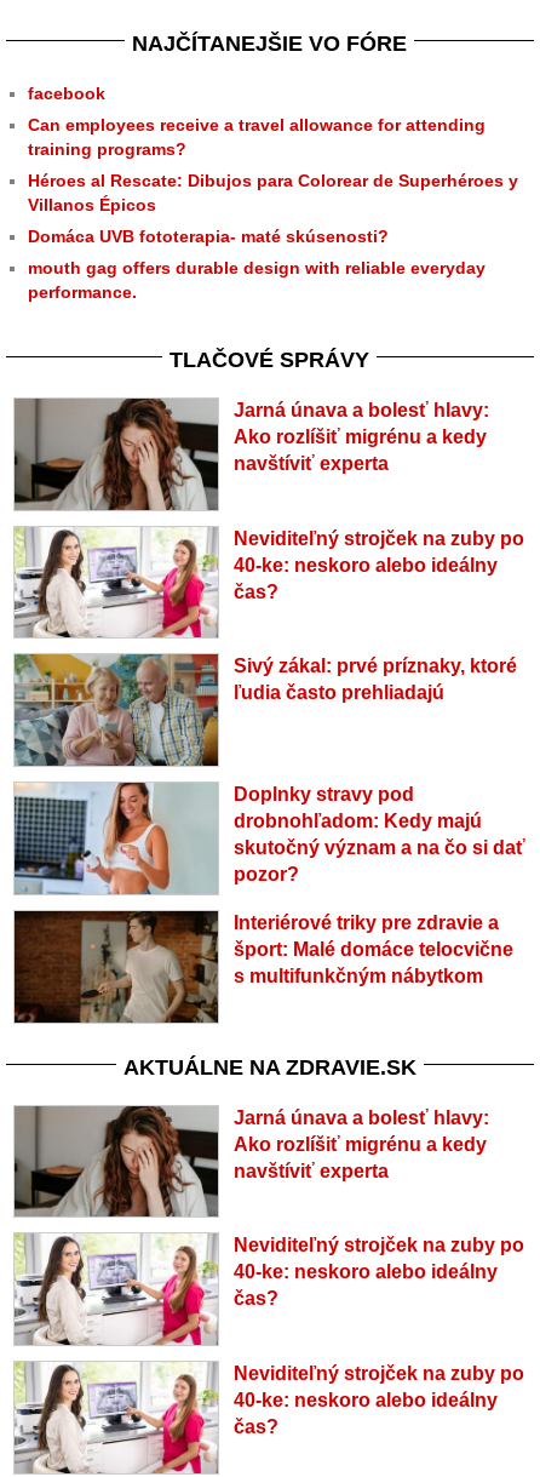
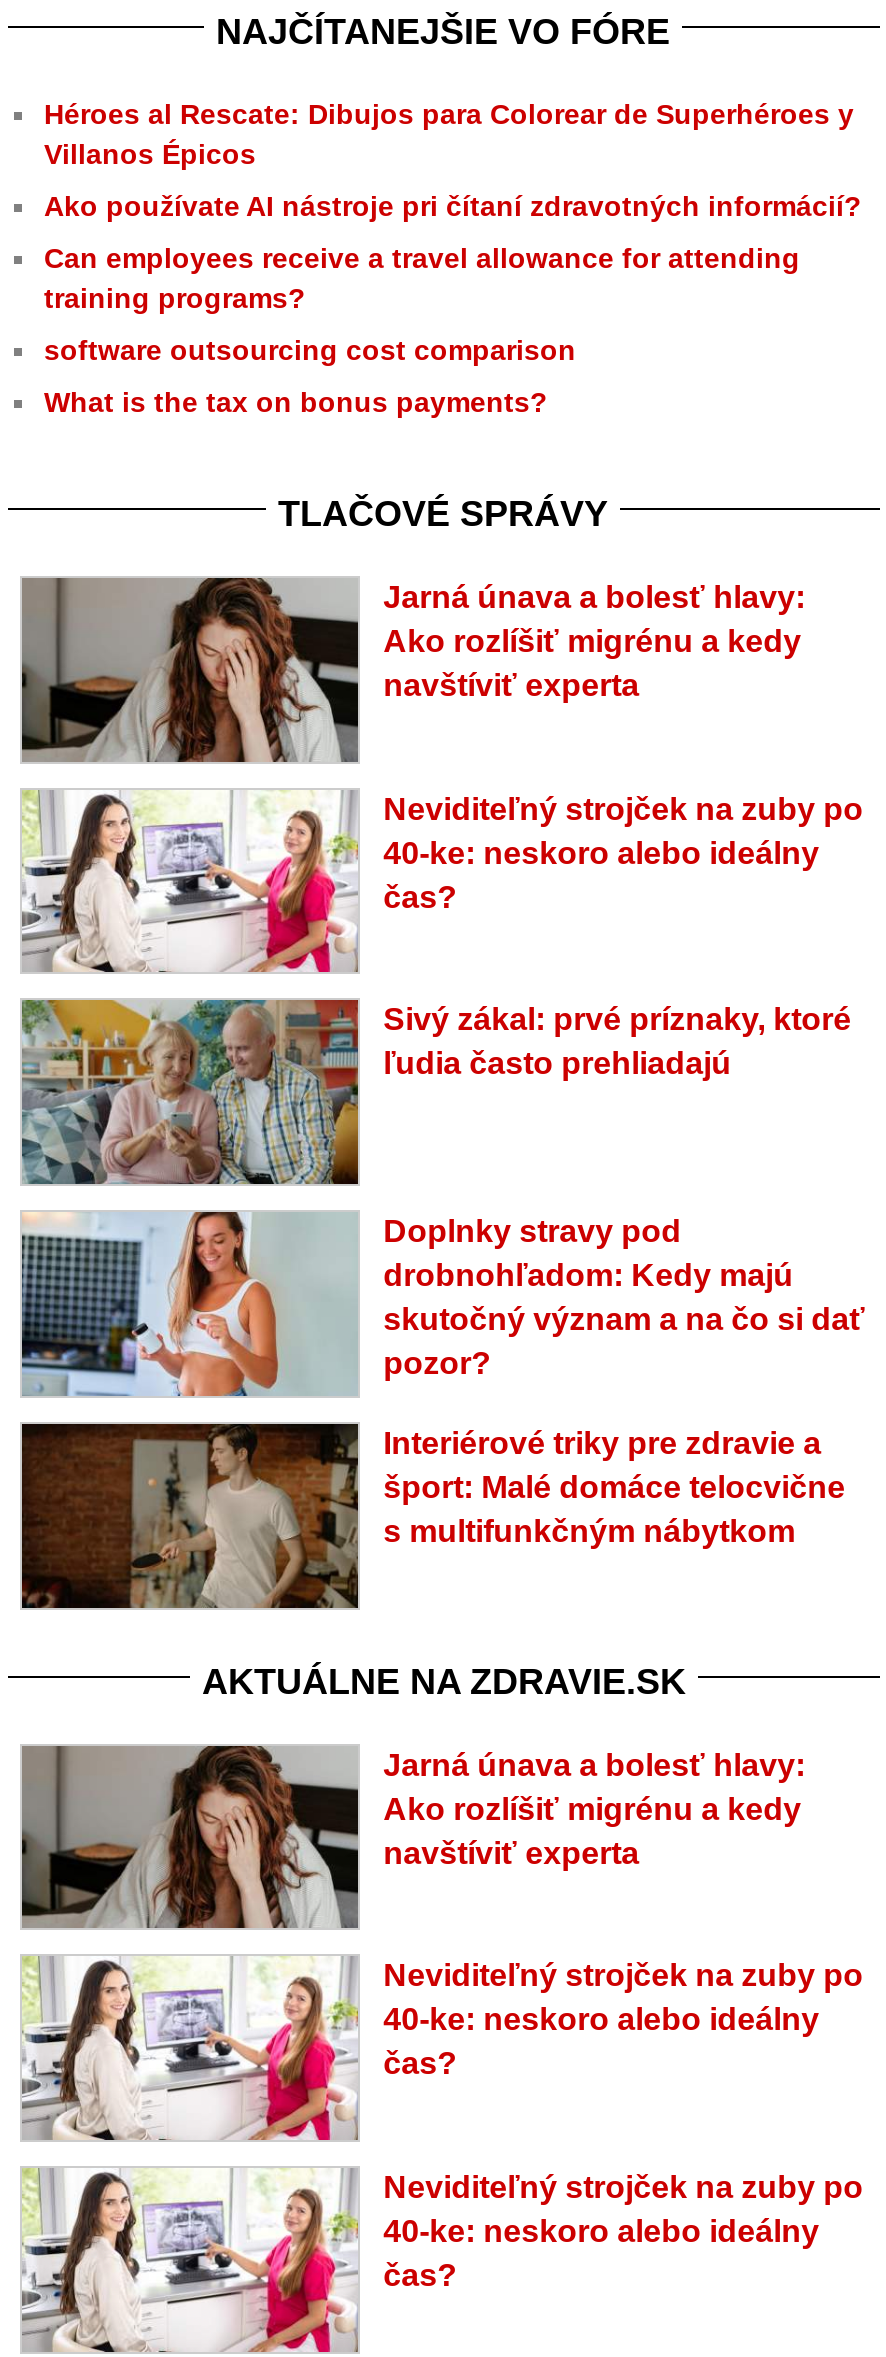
[28,83,105,103] facebook -> [44,190,862,222] Ako používate AI nástroje pri čítaní zdravotných informácií?
moved [28,115,486,159] -> [44,242,800,314]: Can employees receive a travel allowance for attending | training programs?
moved [28,171,518,214] -> [44,98,854,170]: Héroes al Rescate: Dibujos para Colorear de Superhéroes y | Villanos Épicos
[28,226,486,302] Domáca UVB fototerapia- maté skúsenosti? | mouth gag offers durable design with reliable everyday | performance. -> [44,334,576,418] software outsourcing cost comparison | What is the tax on bonus payments?

